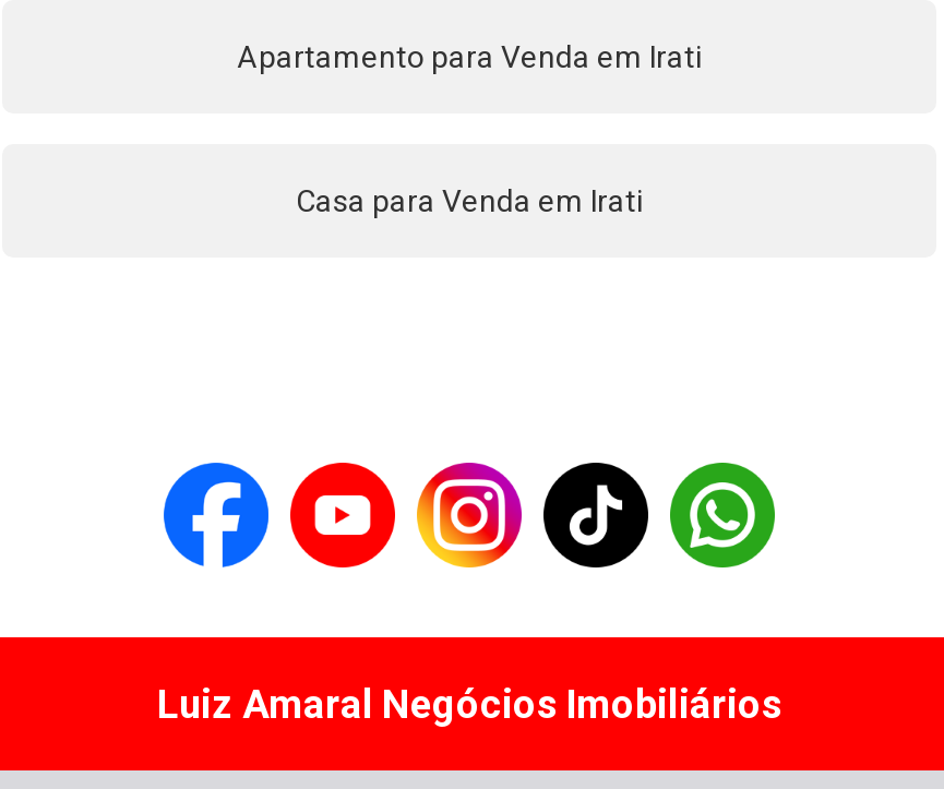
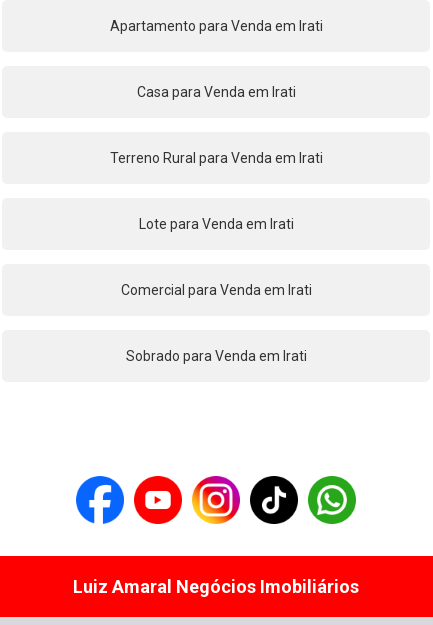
none -> [109,150,322,166] Terreno Rural para Venda em Irati
none -> [120,282,311,298] Comercial para Venda em Irati
none -> [125,348,306,364] Sobrado para Venda em Irati
none -> [138,216,293,232] Lote para Venda em Irati

